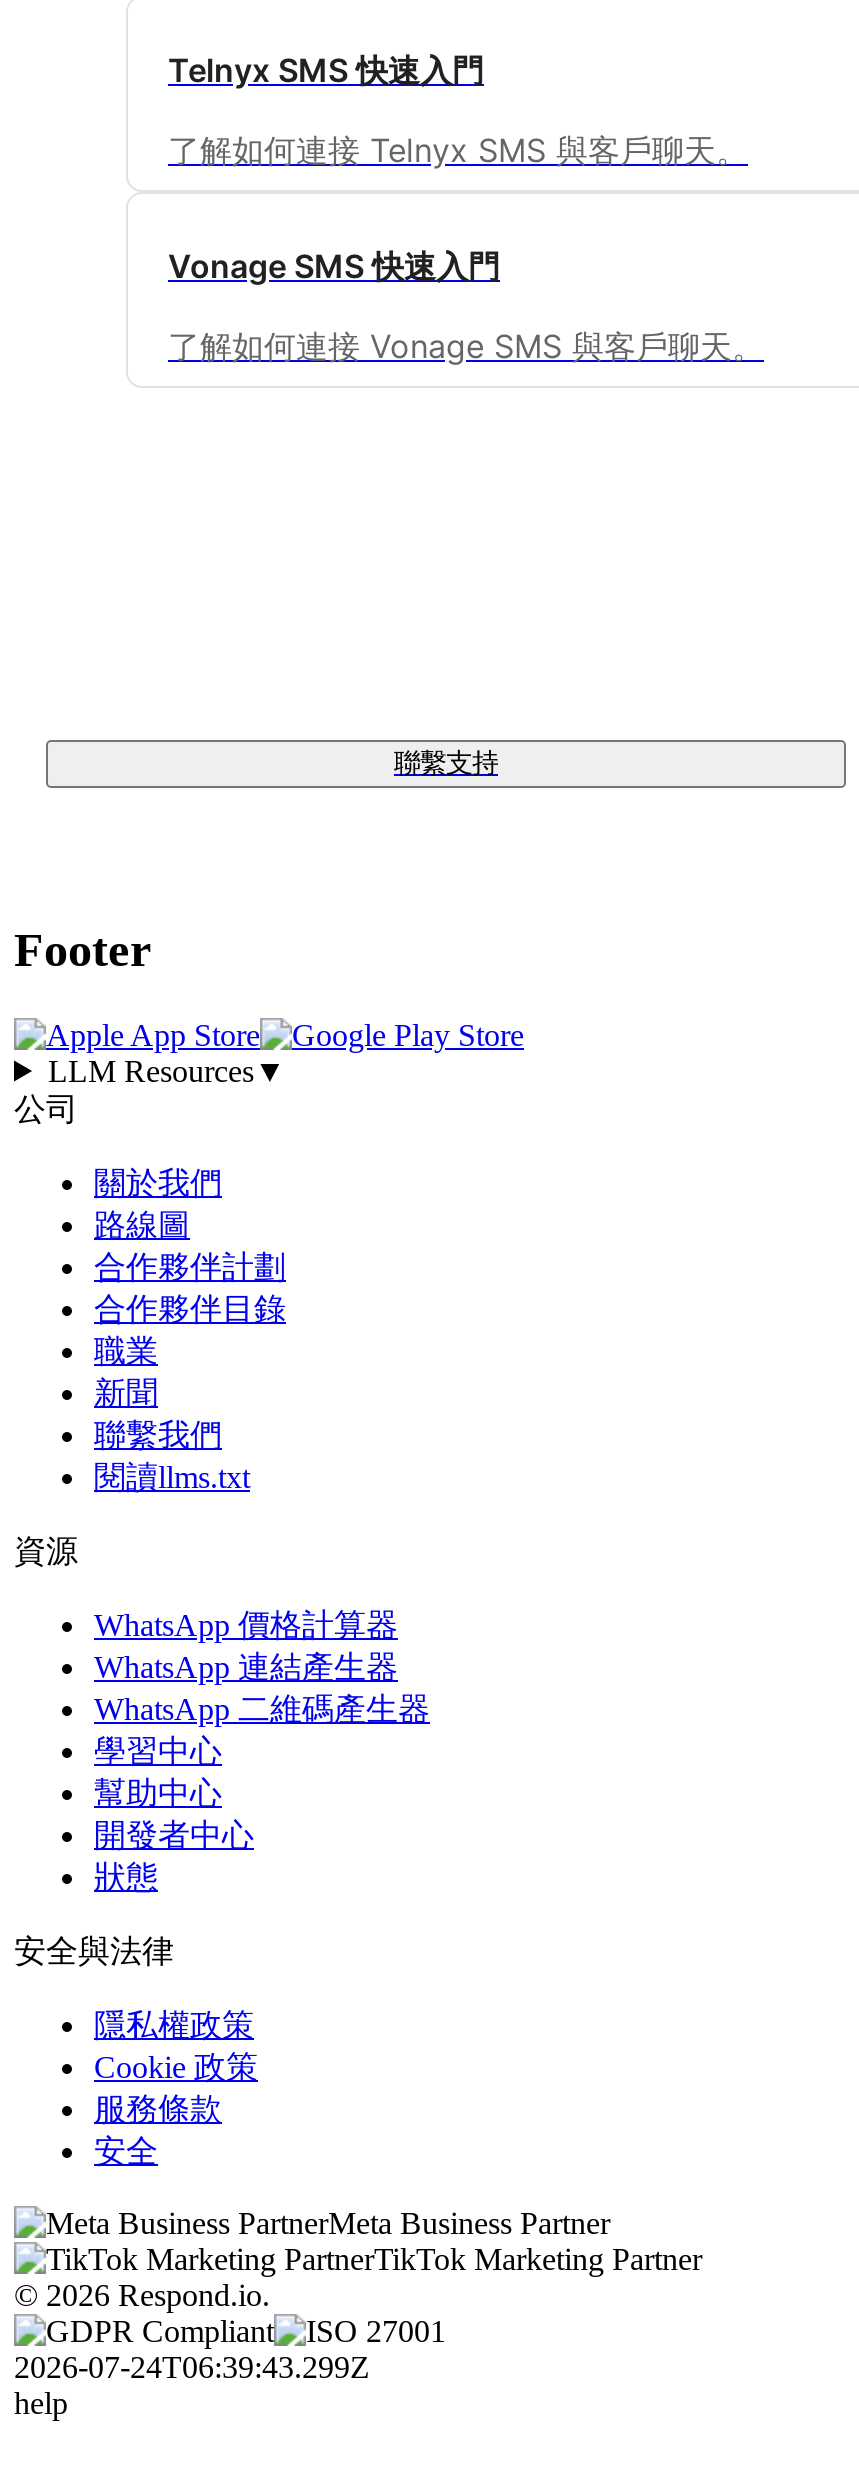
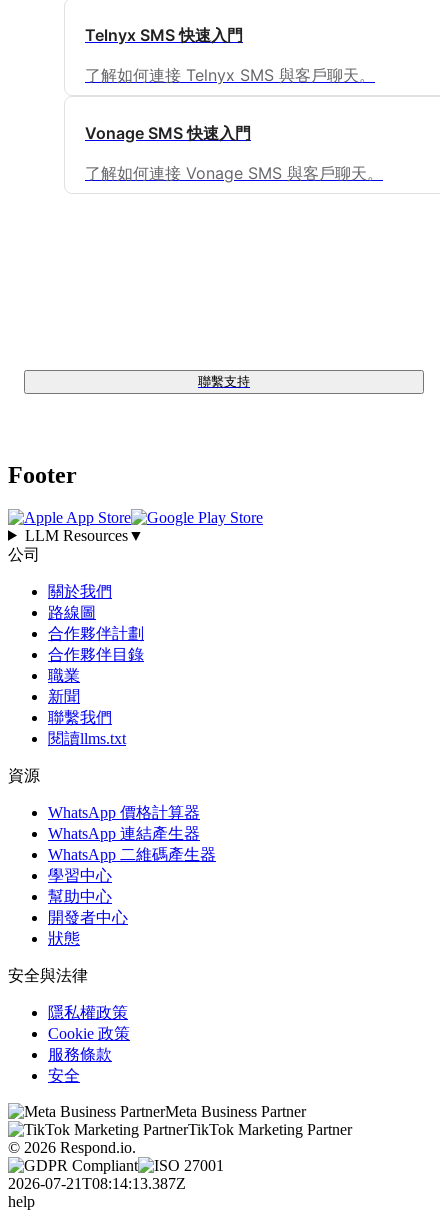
[14,2350,370,2384] 2026-07-24T06:39:43.299Z -> [8,1175,186,1192] 2026-07-21T08:14:13.387Z

